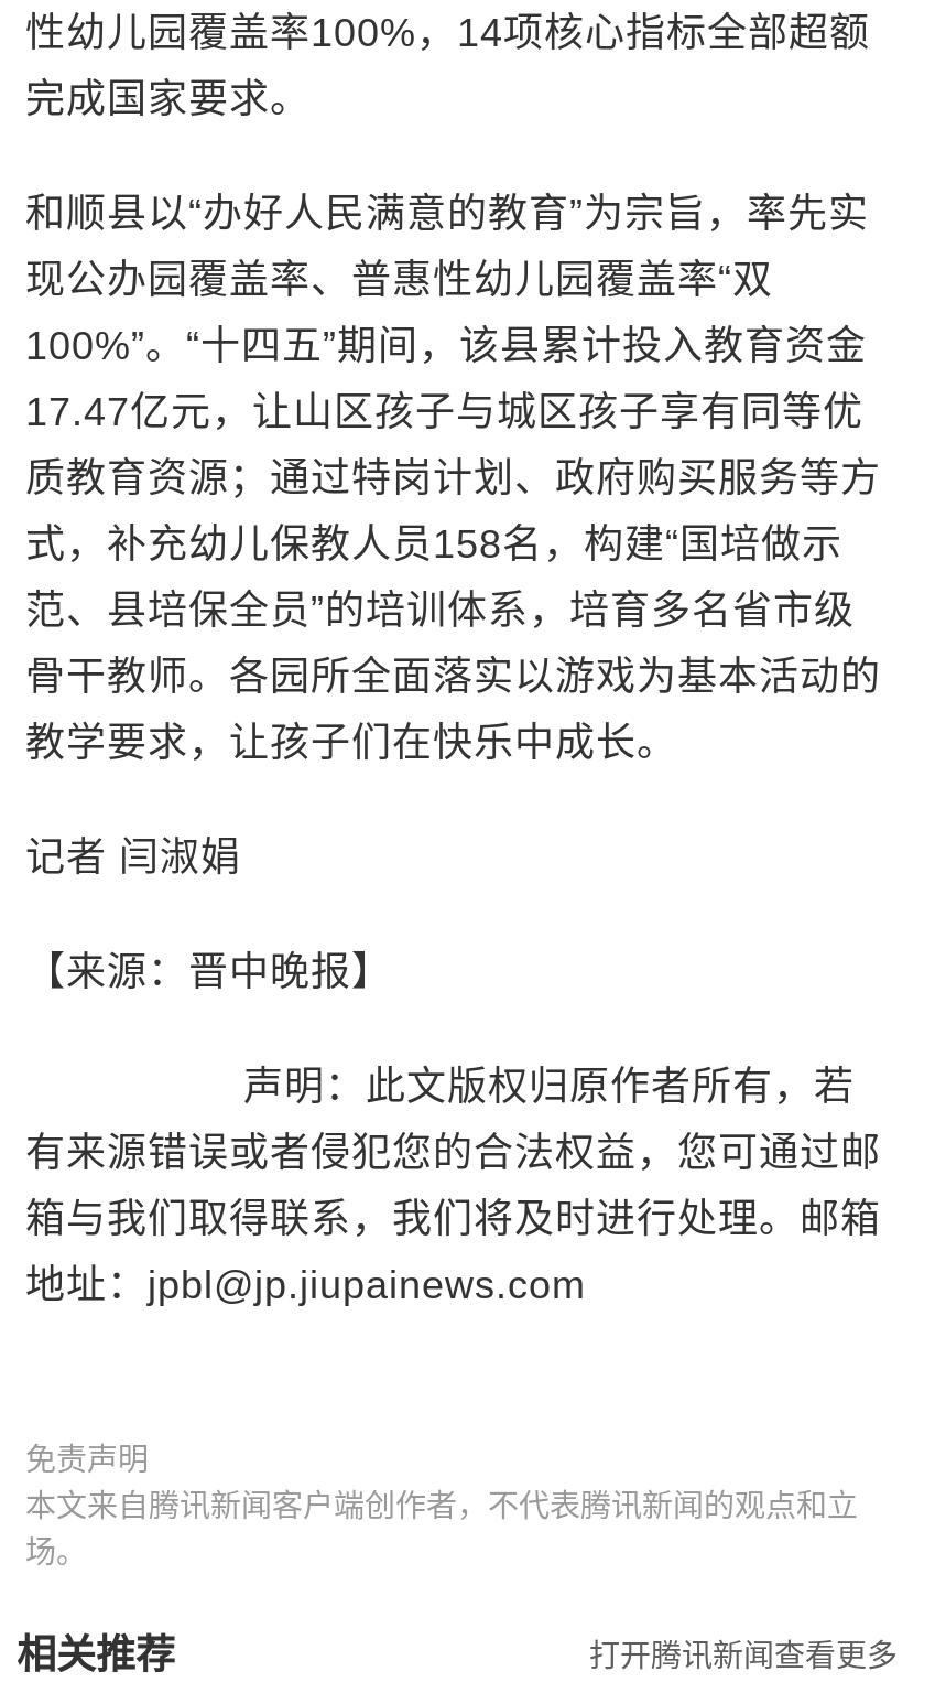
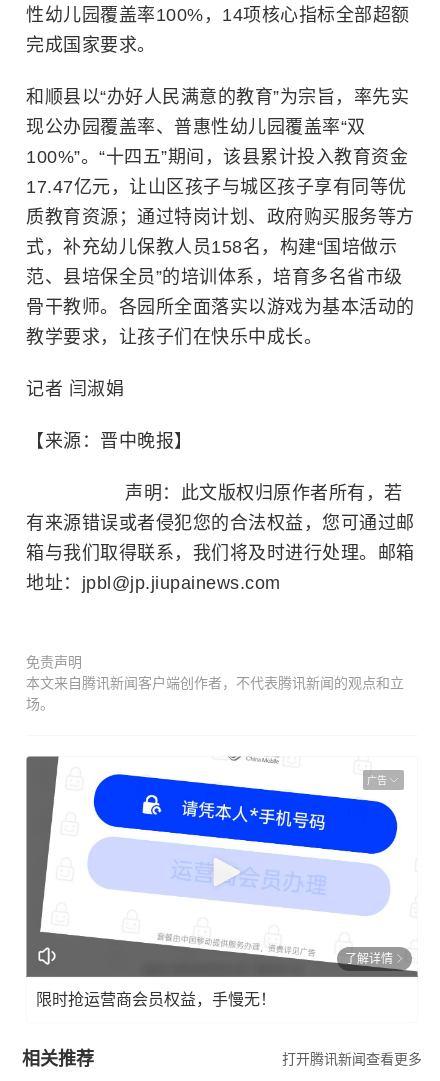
none -> [26,756,418,978] [image] | 广告
none -> [36,951,393,1007] 了解详情 | 限时抢运营商会员权益，手慢无！

